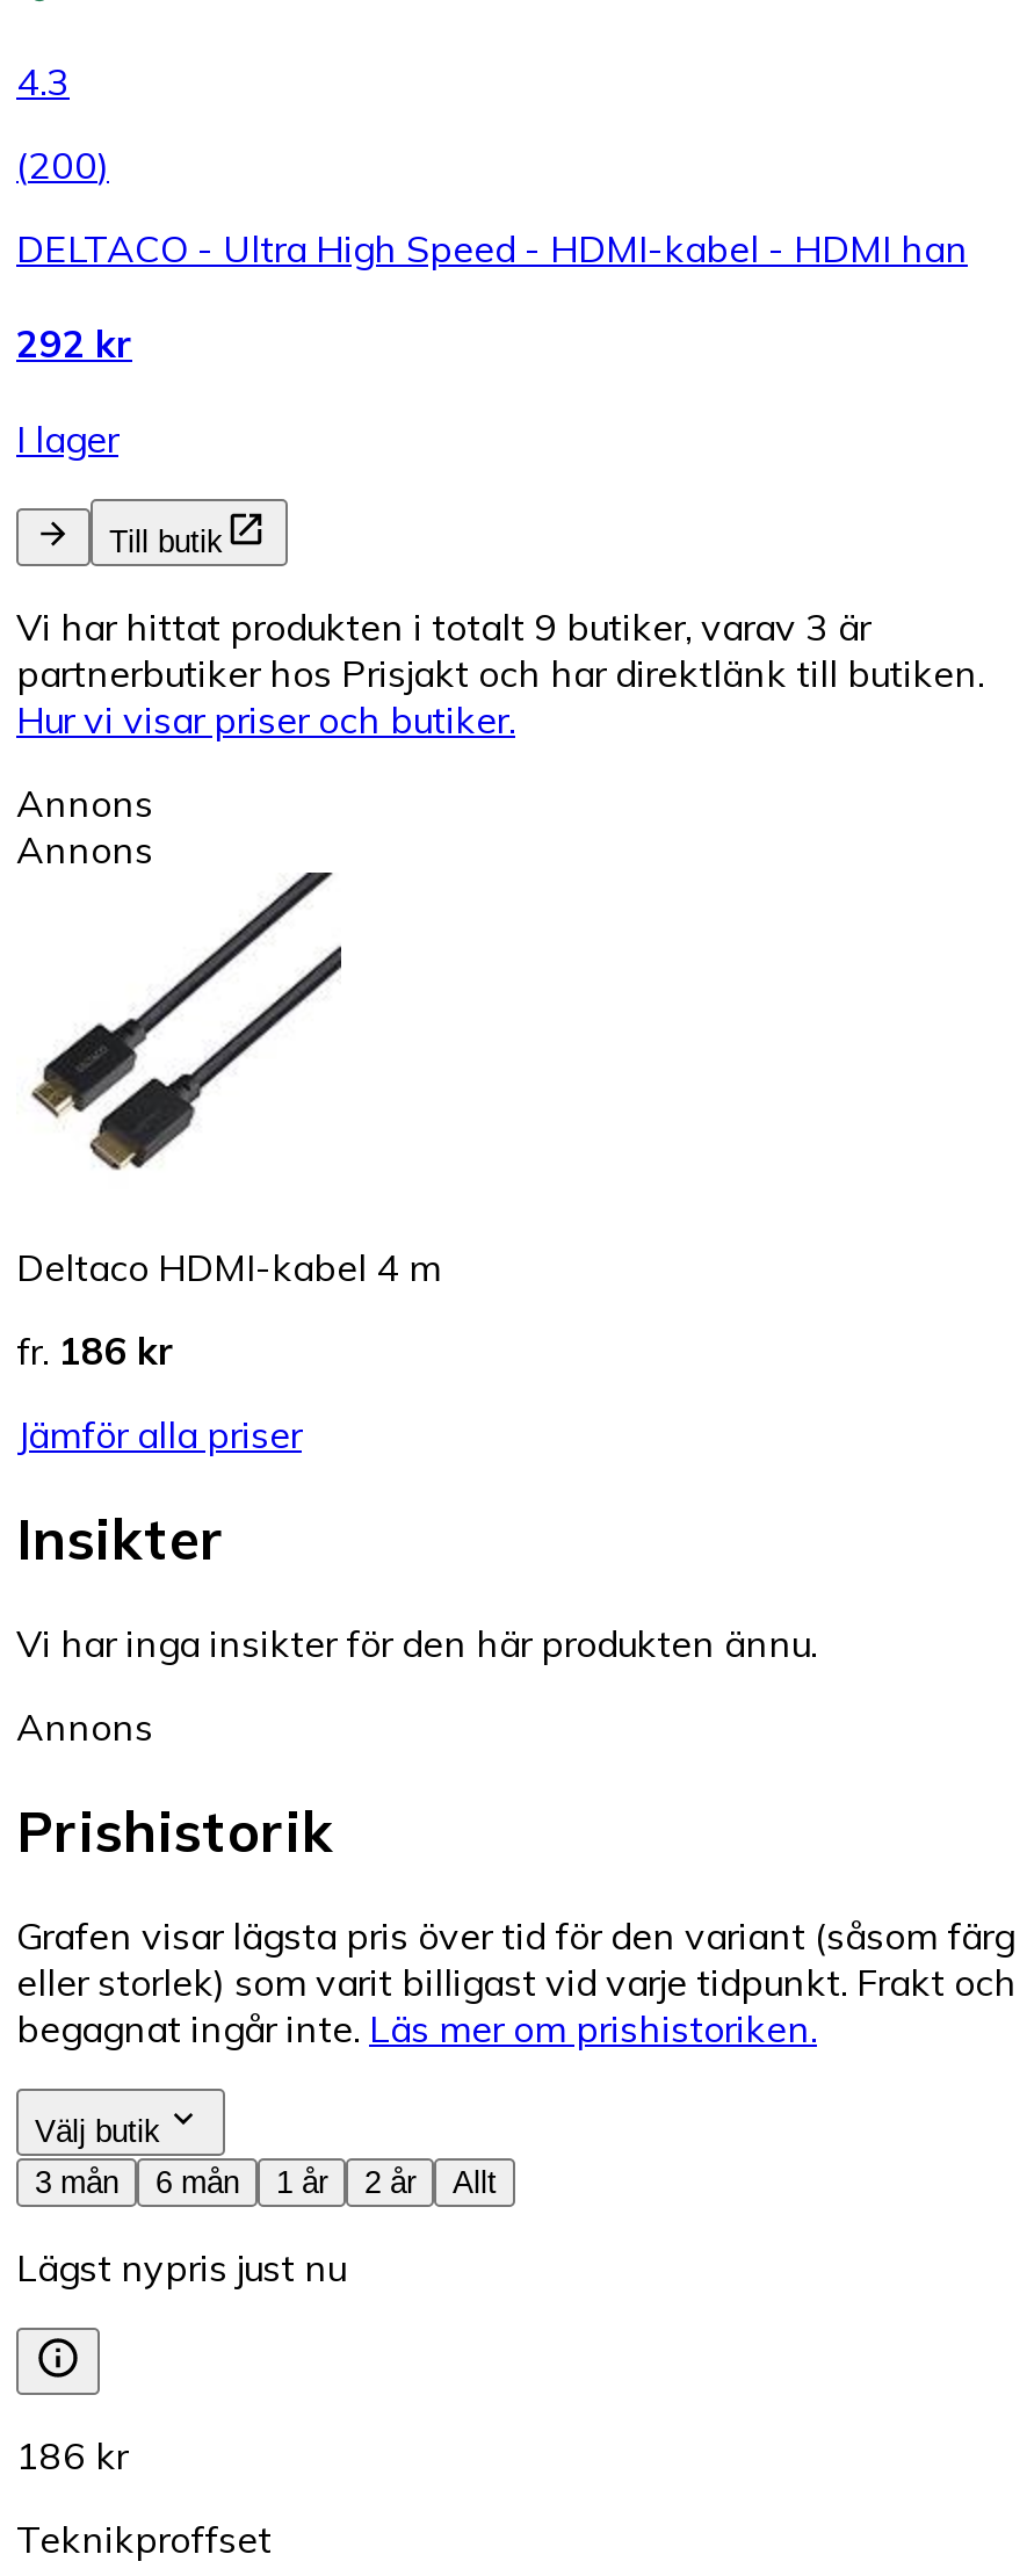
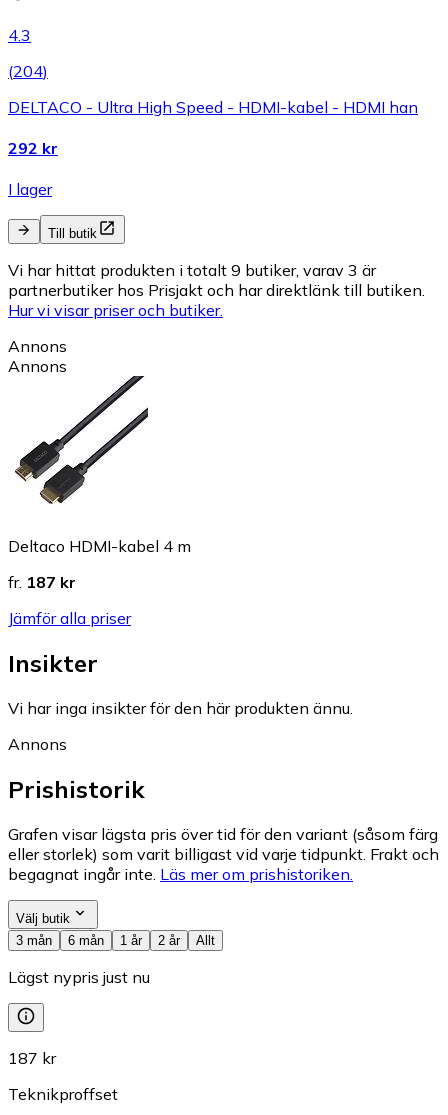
[16,141,109,188] (200) -> [8,61,48,81] (204)
[16,1329,174,1375] fr. 186 kr -> [8,572,76,592] fr. 187 kr
[16,2432,128,2479] 186 kr -> [8,1048,56,1068] 187 kr

